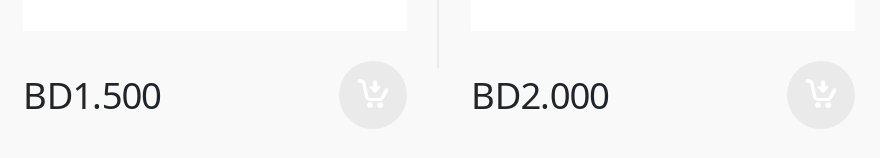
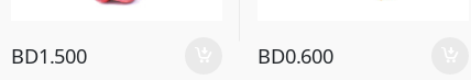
[471,69,609,119] BD2.000 -> [258,42,333,69] BD0.600

